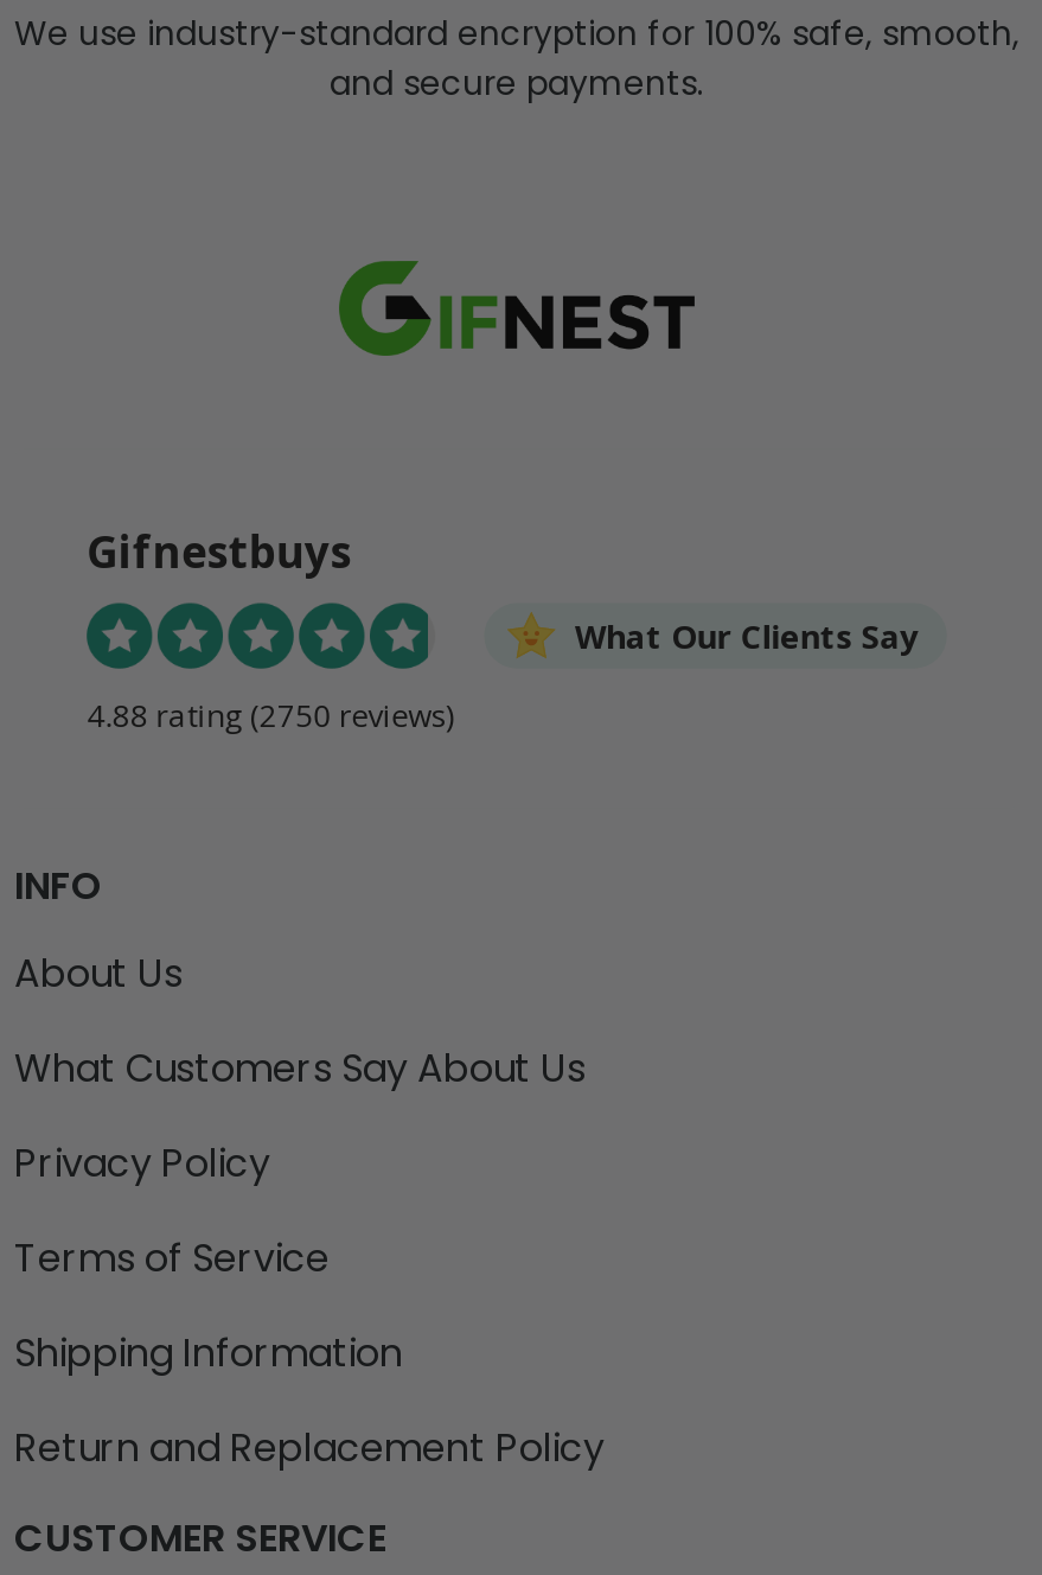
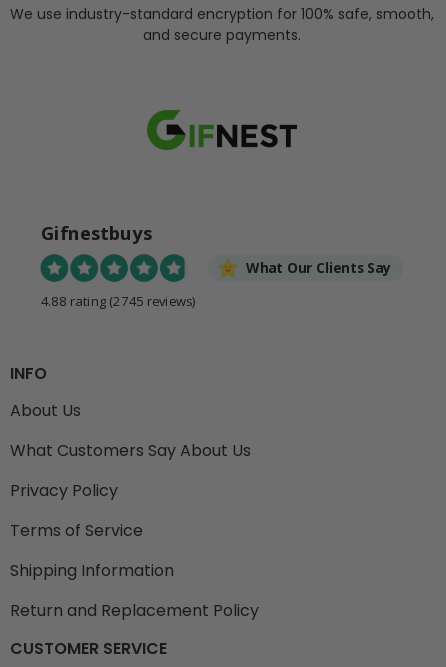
[87,693,455,735] 4.88 rating (2750 reviews) -> [41,292,196,310] 4.88 rating (2745 reviews)

